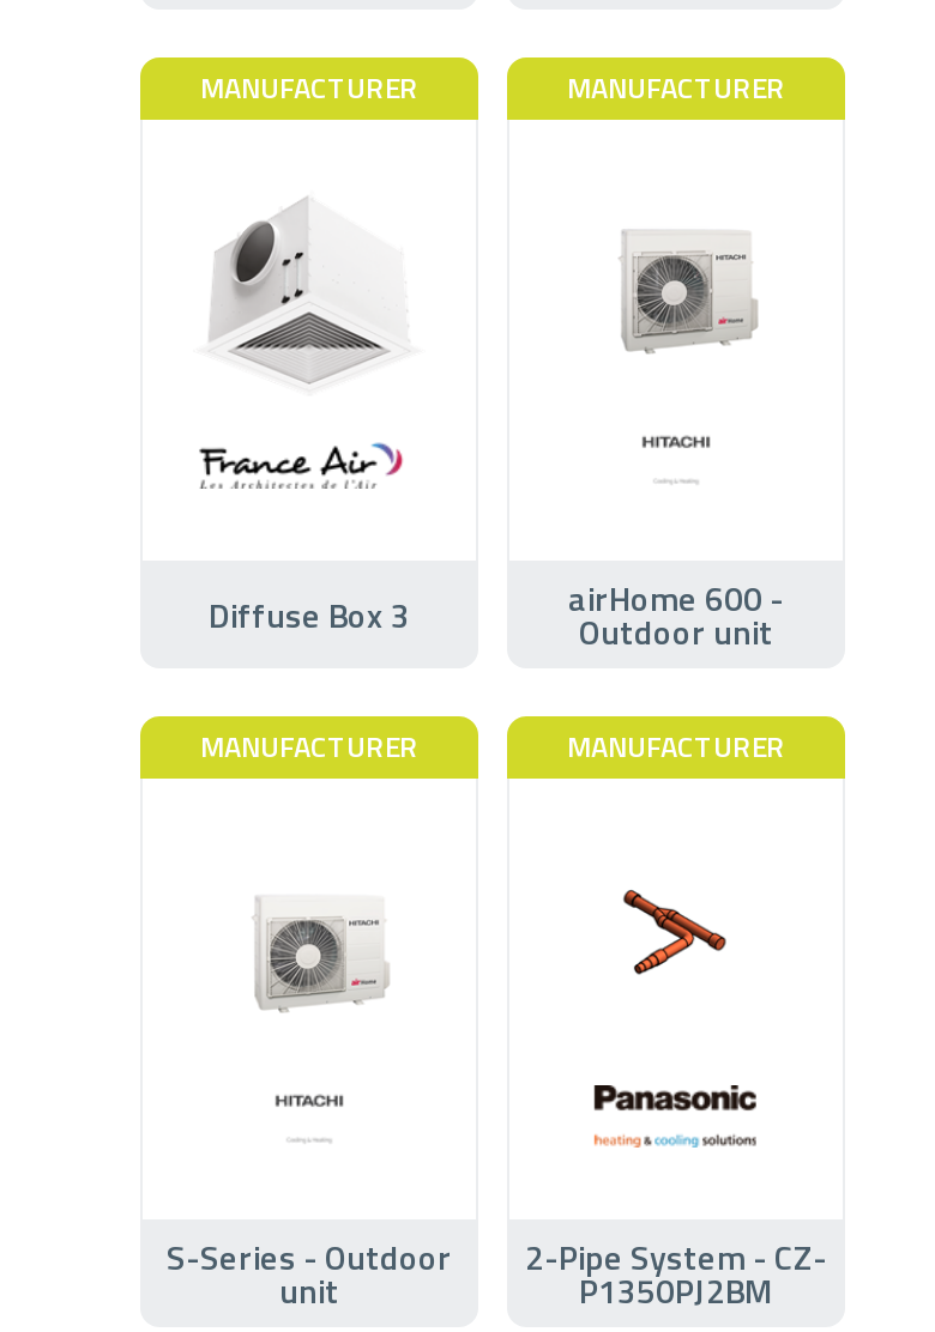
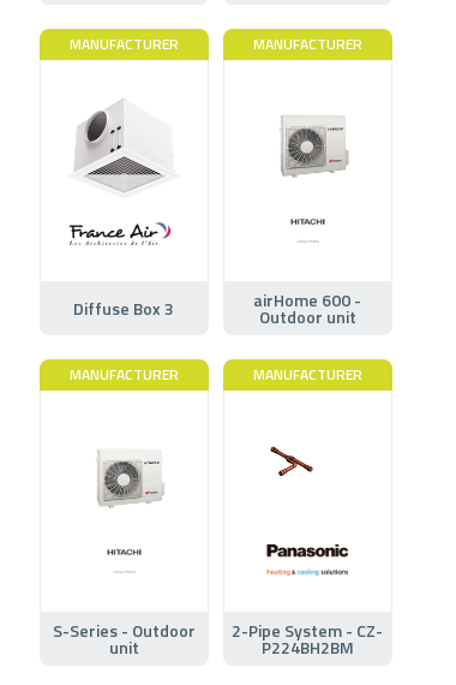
[603,889,728,977] [image] -> [269,446,332,488] [image]
[579,1264,773,1314] P1350PJ2BM -> [262,634,354,659] P224BH2BM

